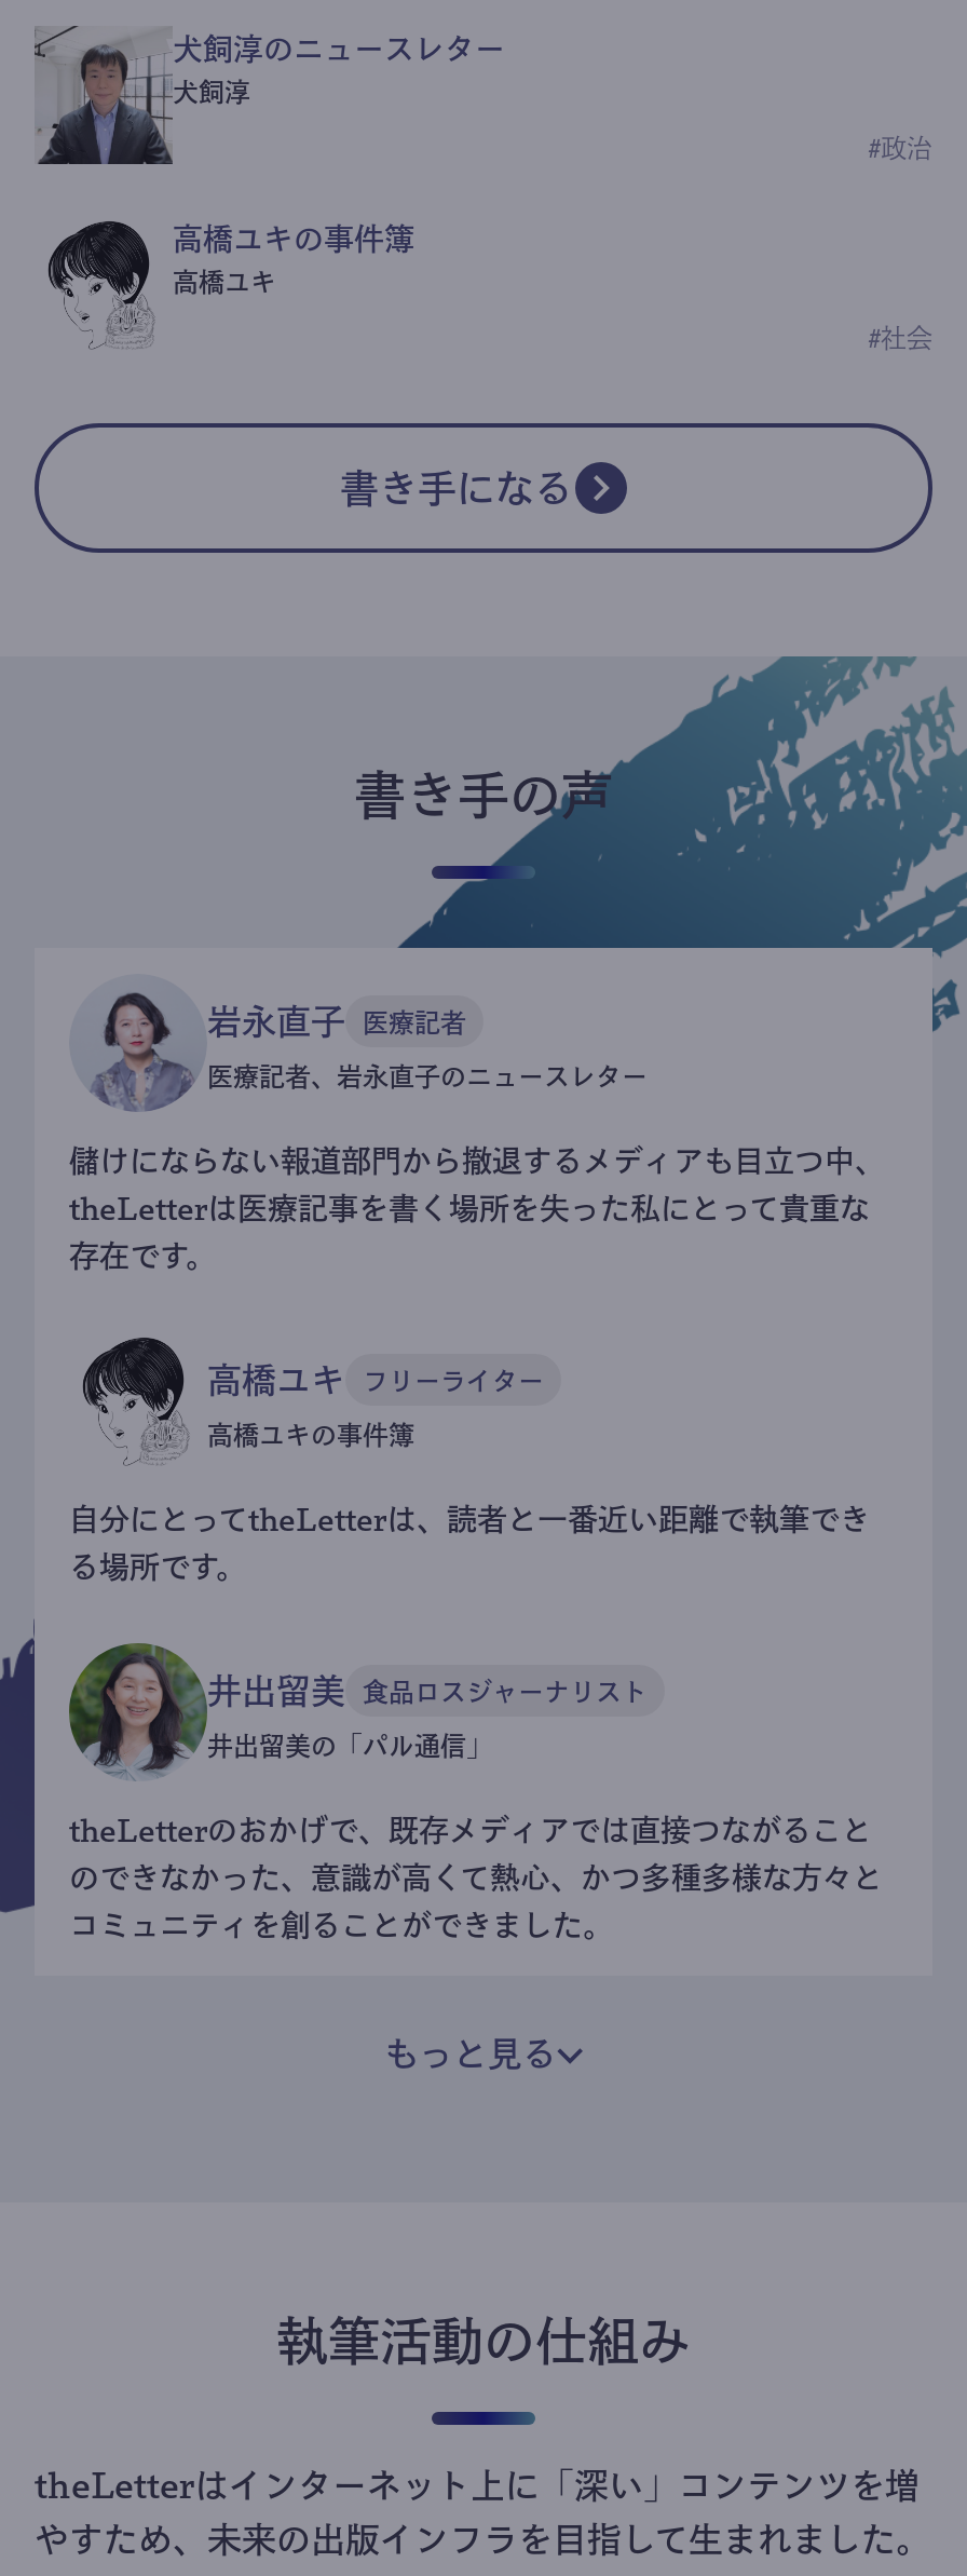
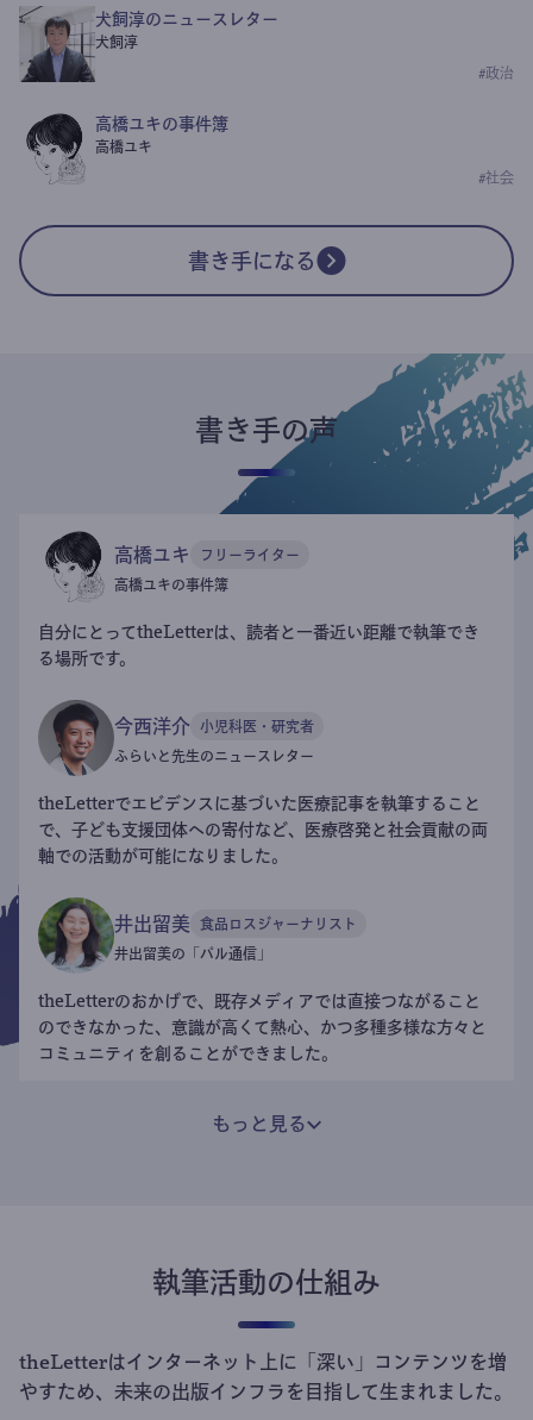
[69,982,885,1273] [image] | 岩永直子 | 医療記者 | 医療記者、岩永直子のニュースレター | 儲けにならない報道部門から撤退するメディアも目立つ中、 | theLetterは医療記事を書く場所を失った私にとって貴重な | 存在です。 -> none
moved [69,1362,870,1584] -> [38,545,479,667]: 高橋ユキ | 高橋ユキの事件簿 | 自分にとってtheLetterは、読者と一番近い距離で執筆でき | る場所です。
none -> [38,702,488,865] [image] | 今西洋介 | 小児科医・研究者 | ふらいと先生のニュースレター | theLetterでエビデンスに基づいた医療記事を執筆すること | で、子ども支援団体への寄付など、医療啓発と社会貢献の両 | 軸での活動が可能になりました。

